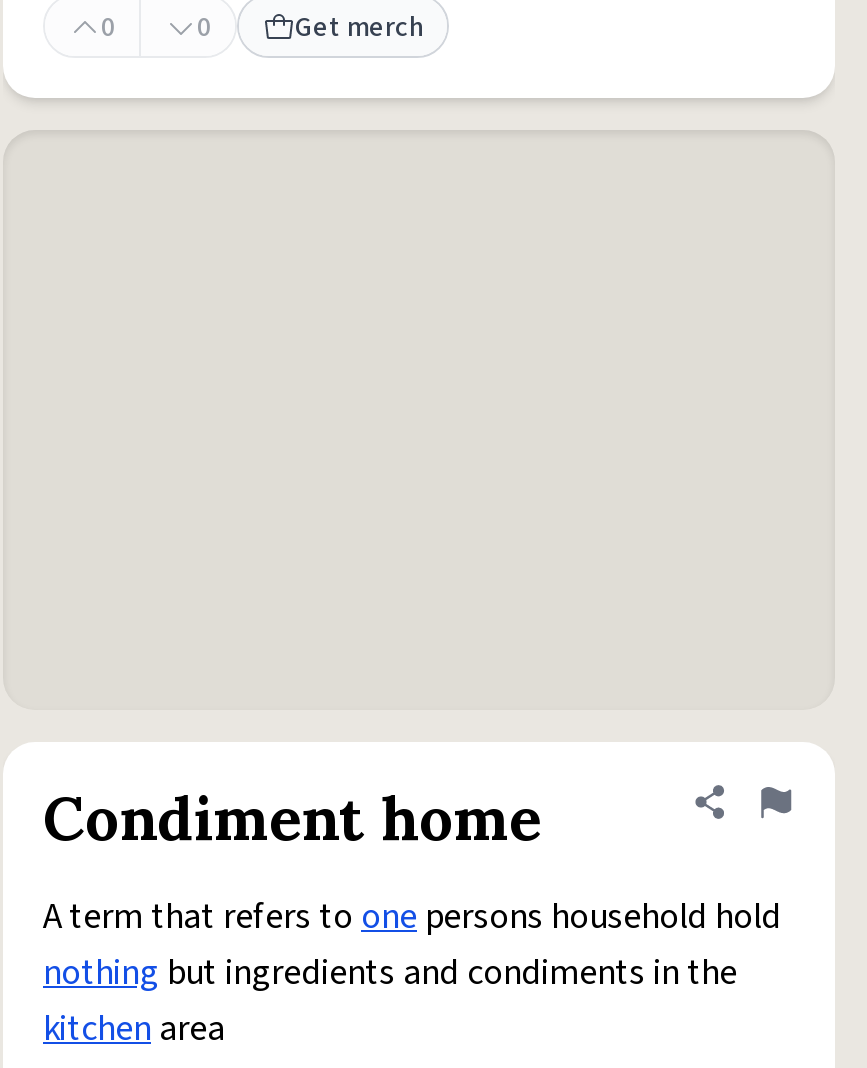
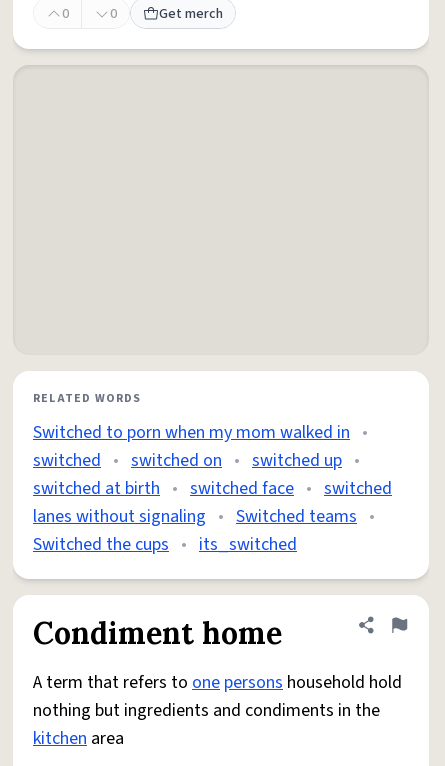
none -> [33,390,392,557] RELATED WORDS | Switched to porn when my mom walked in • | switched • switched on • switched up • | switched at birth • switched face • switched | lanes without signaling • Switched teams • | Switched the cups • its_switched

